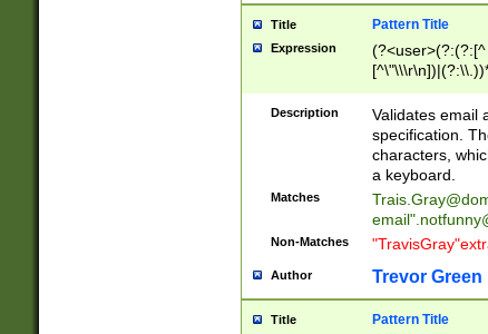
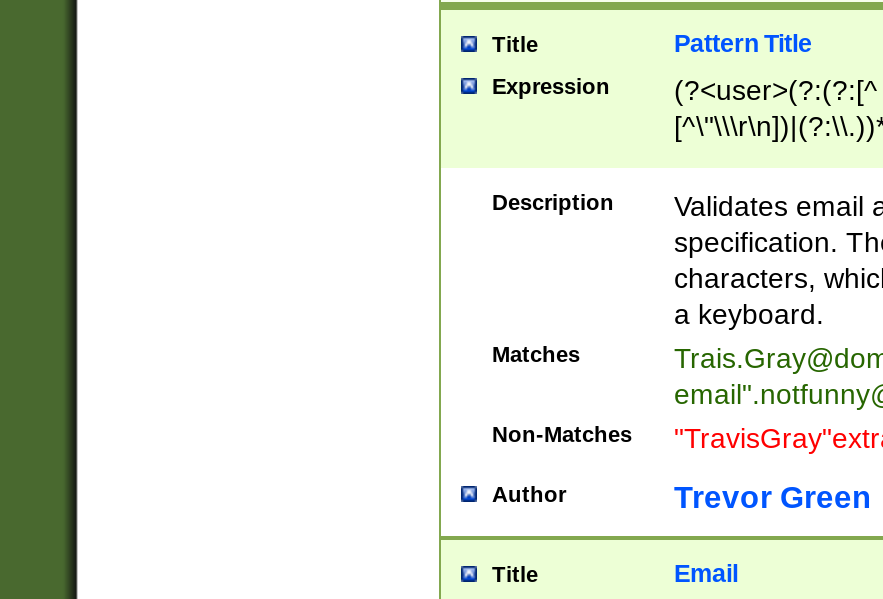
[372,312,448,328] Pattern Title -> [674,560,738,588] Email

